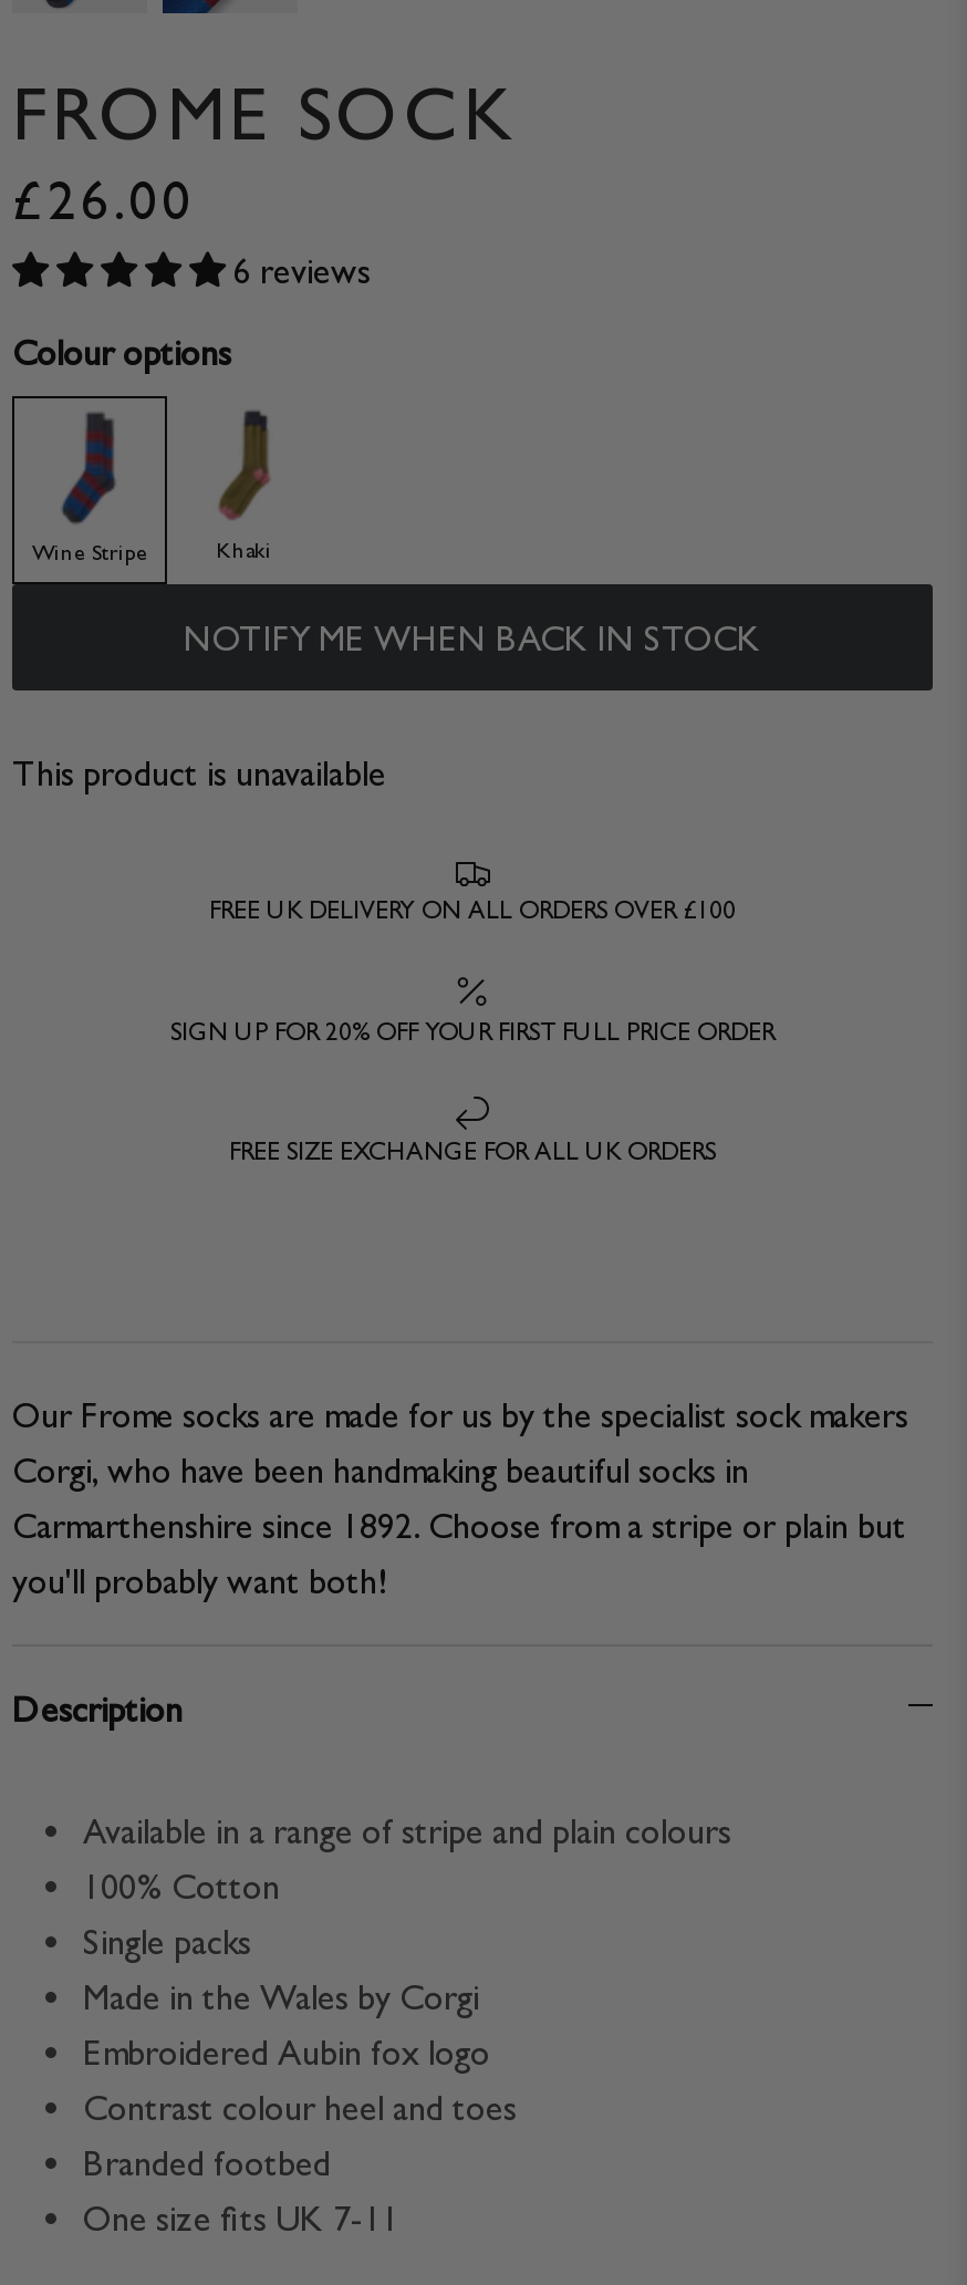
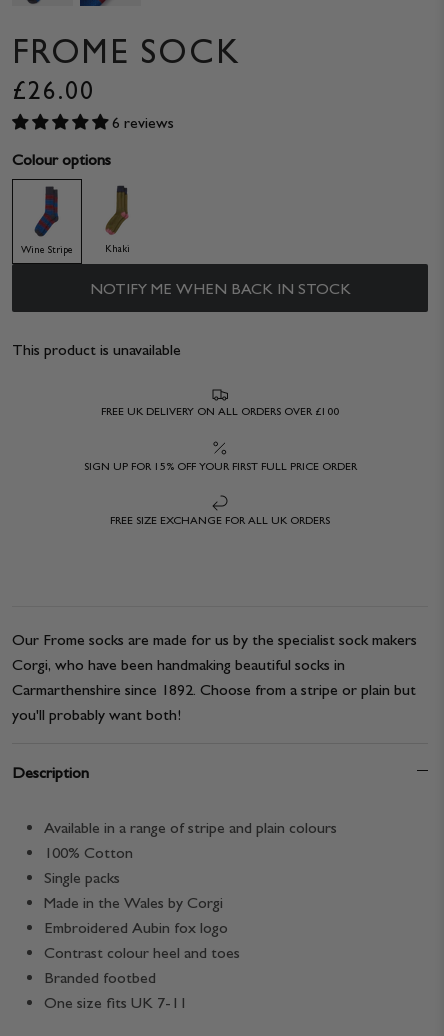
[170,1015,774,1046] SIGN UP FOR 20% OFF YOUR FIRST FULL PRICE ORDER -> [83,459,356,473] SIGN UP FOR 15% OFF YOUR FIRST FULL PRICE ORDER

